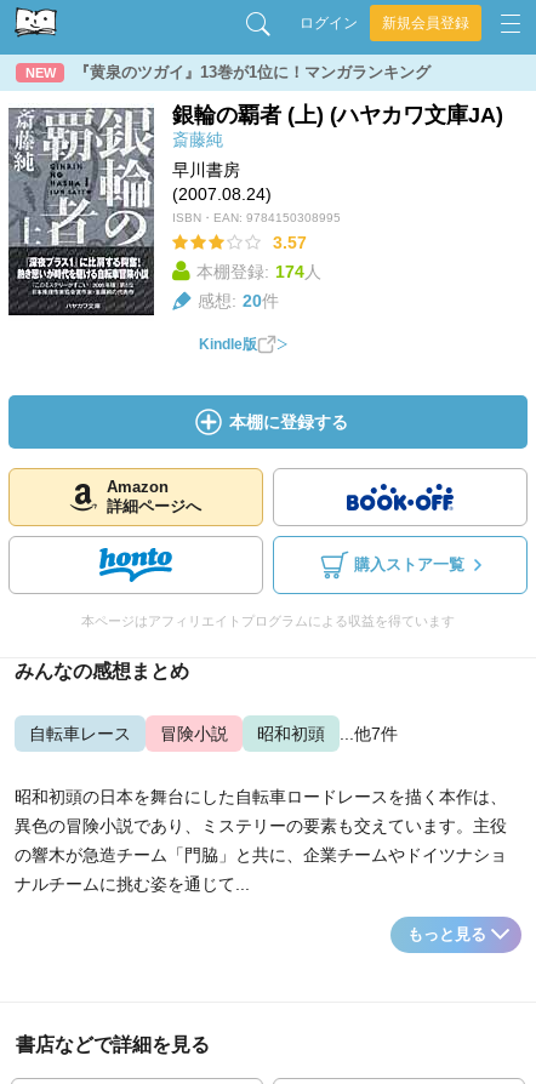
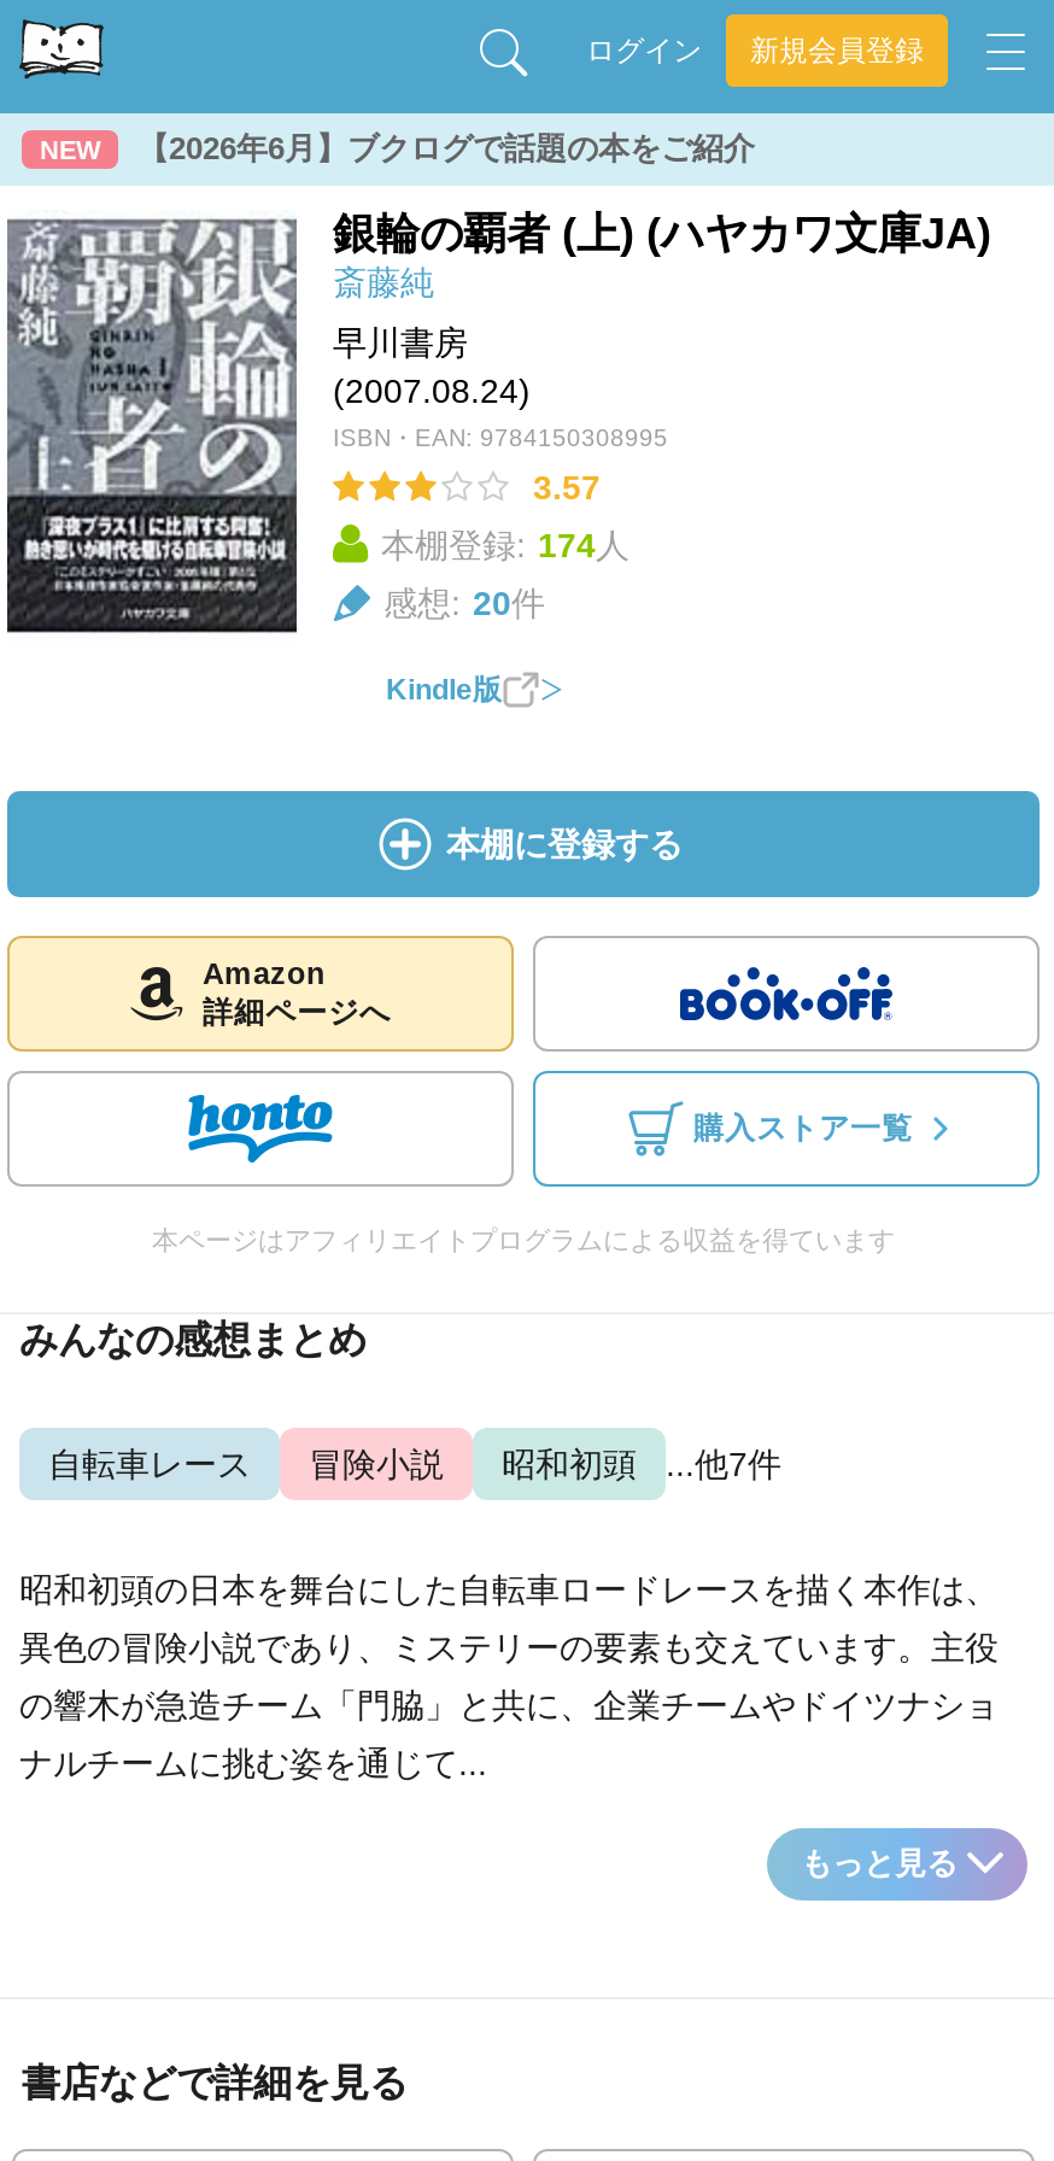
[74,63,430,81] 『黄泉のツガイ』13巻が1位に！マンガランキング -> [137,130,755,166] 【2026年6月】ブクログで話題の本をご紹介

